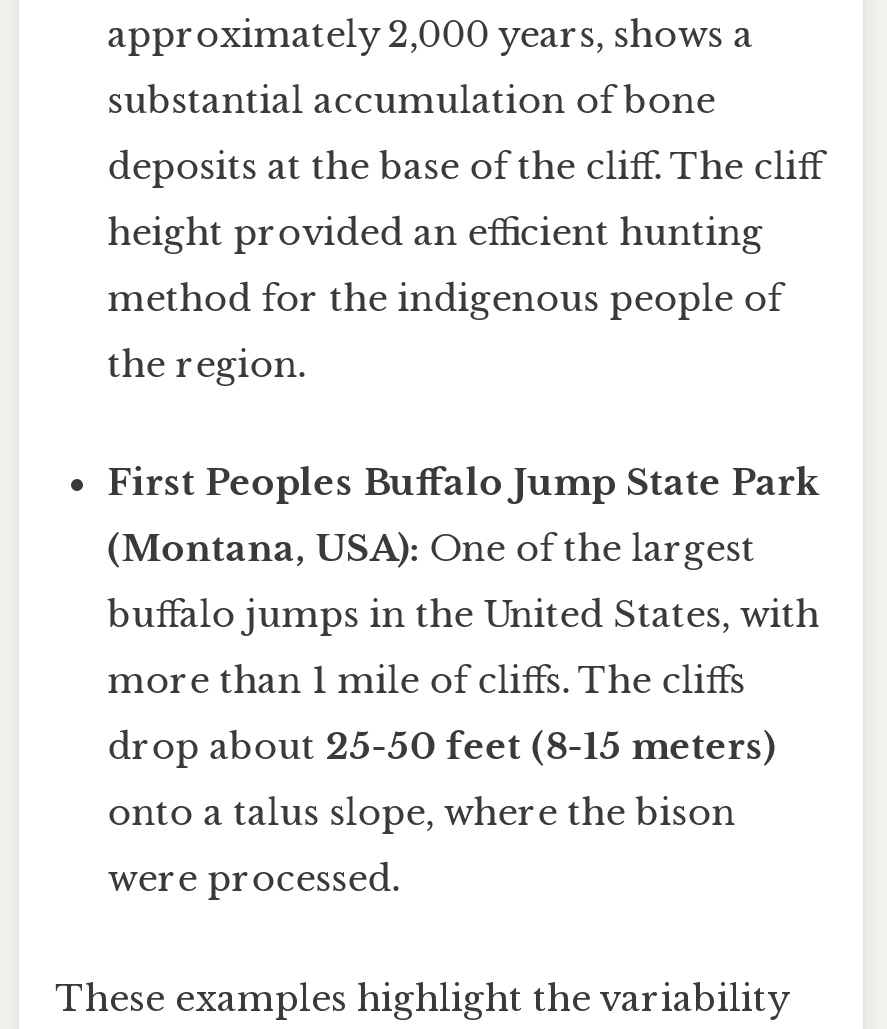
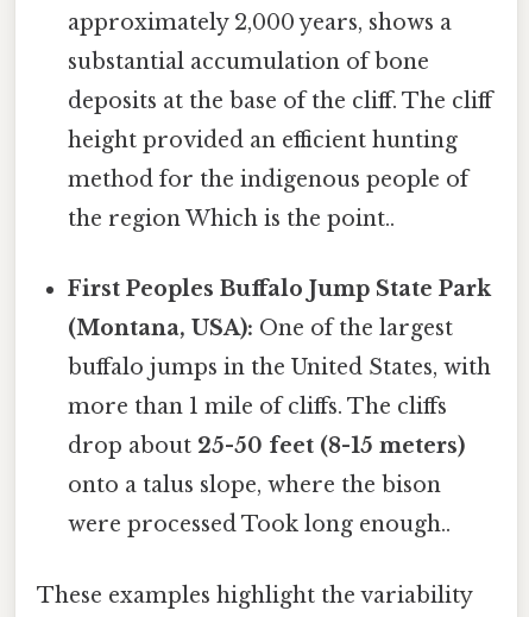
[107,343,305,387] the region. -> [68,206,395,232] the region Which is the point..
[107,858,399,902] were processed. -> [68,512,451,538] were processed Took long enough..

